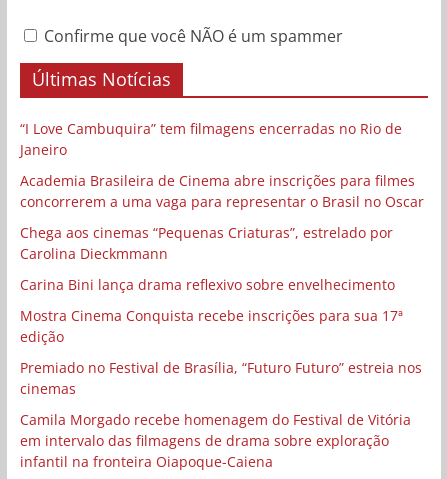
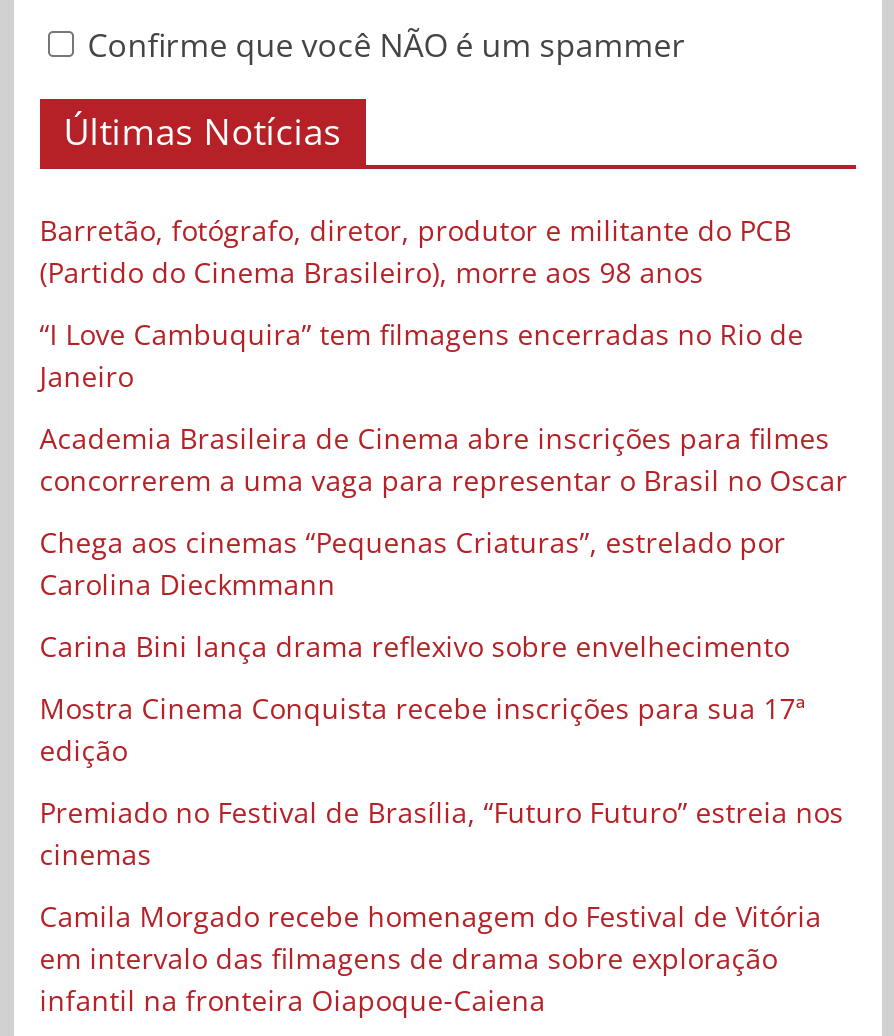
none -> [40,212,792,292] Barretão, fotógrafo, diretor, produtor e militante do PCB | (Partido do Cinema Brasileiro), morre aos 98 anos

